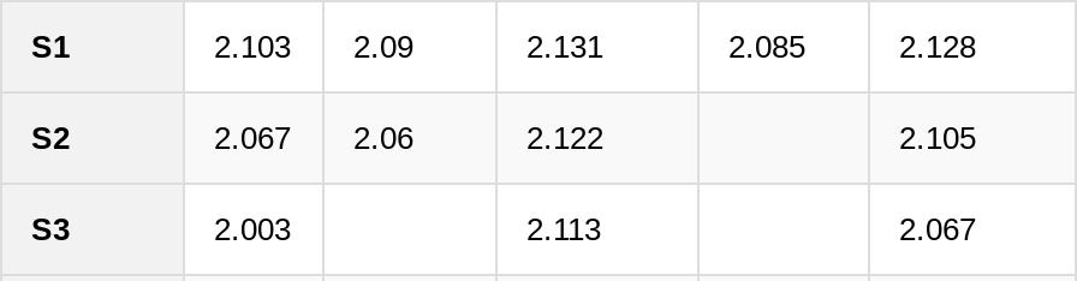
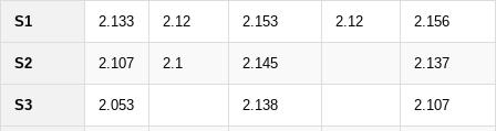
[214,29,291,65] 2.103 -> [99,13,134,30] 2.133
[353,29,413,65] 2.09 -> [163,13,190,30] 2.12
[526,29,603,65] 2.131 -> [242,13,278,30] 2.153
[728,29,805,65] 2.085 -> [335,13,363,30] 2.12
[899,29,976,65] 2.128 -> [414,13,449,30] 2.156
[214,121,291,157] 2.067 -> [99,55,134,72] 2.107
[353,121,413,157] 2.06 -> [163,55,183,72] 2.1
[526,121,603,157] 2.122 -> [242,55,278,72] 2.145
[899,121,976,157] 2.105 -> [414,55,449,72] 2.137
[214,212,291,248] 2.003 -> [99,97,134,114] 2.053
[526,212,601,248] 2.113 -> [242,97,278,114] 2.138
[899,212,976,248] 2.067 -> [414,97,449,114] 2.107

